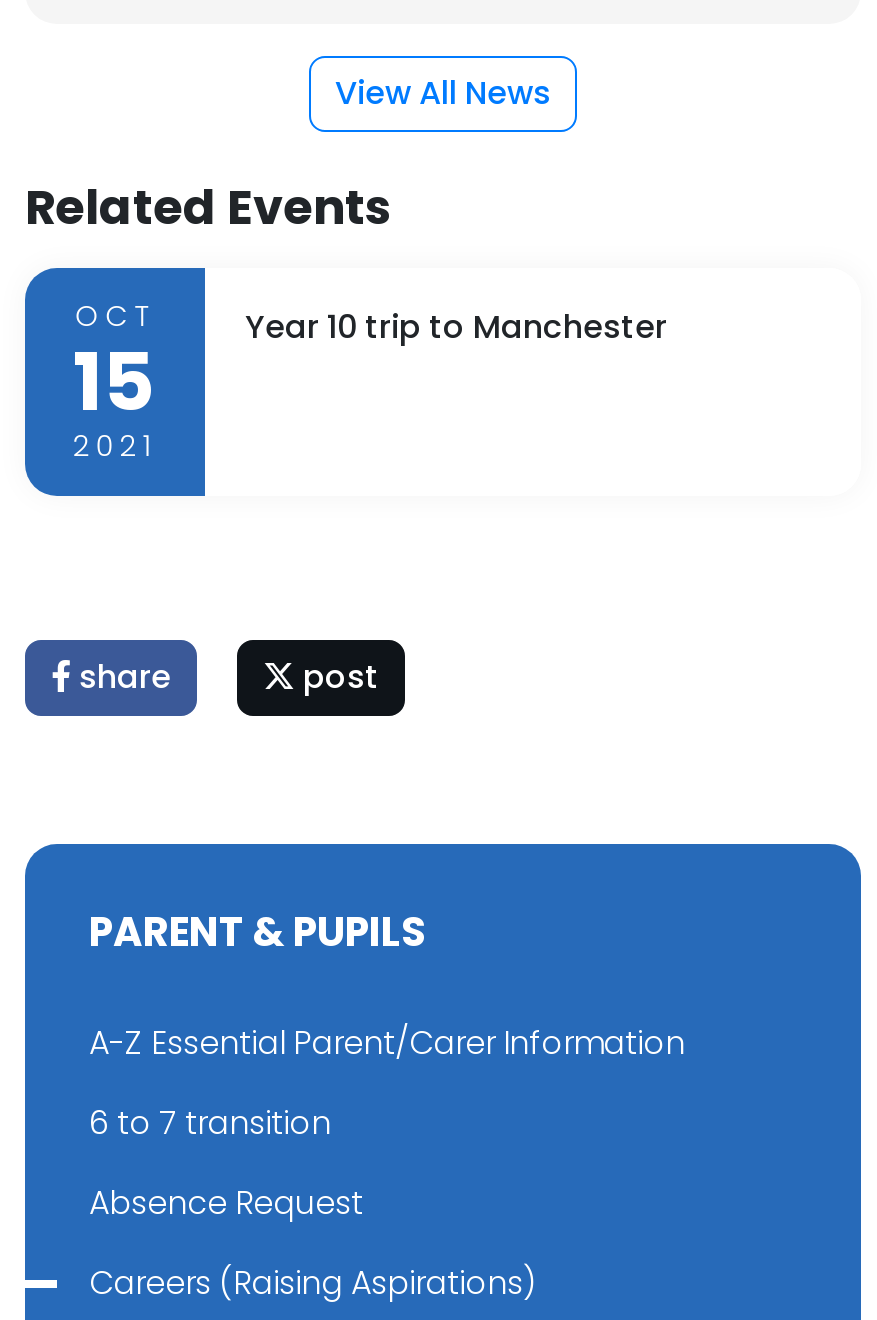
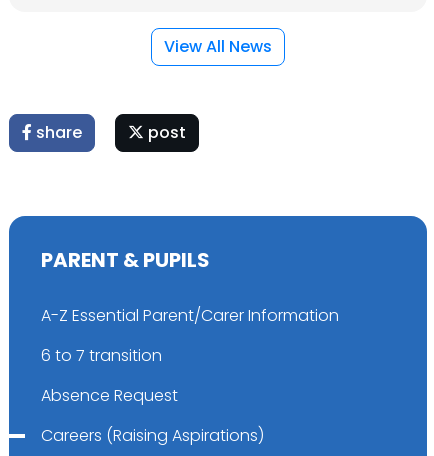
[25,173,391,465] Related Events | OCT | 15 | 2021 -> none
[245,303,667,349] Year 10 trip to Manchester -> none

